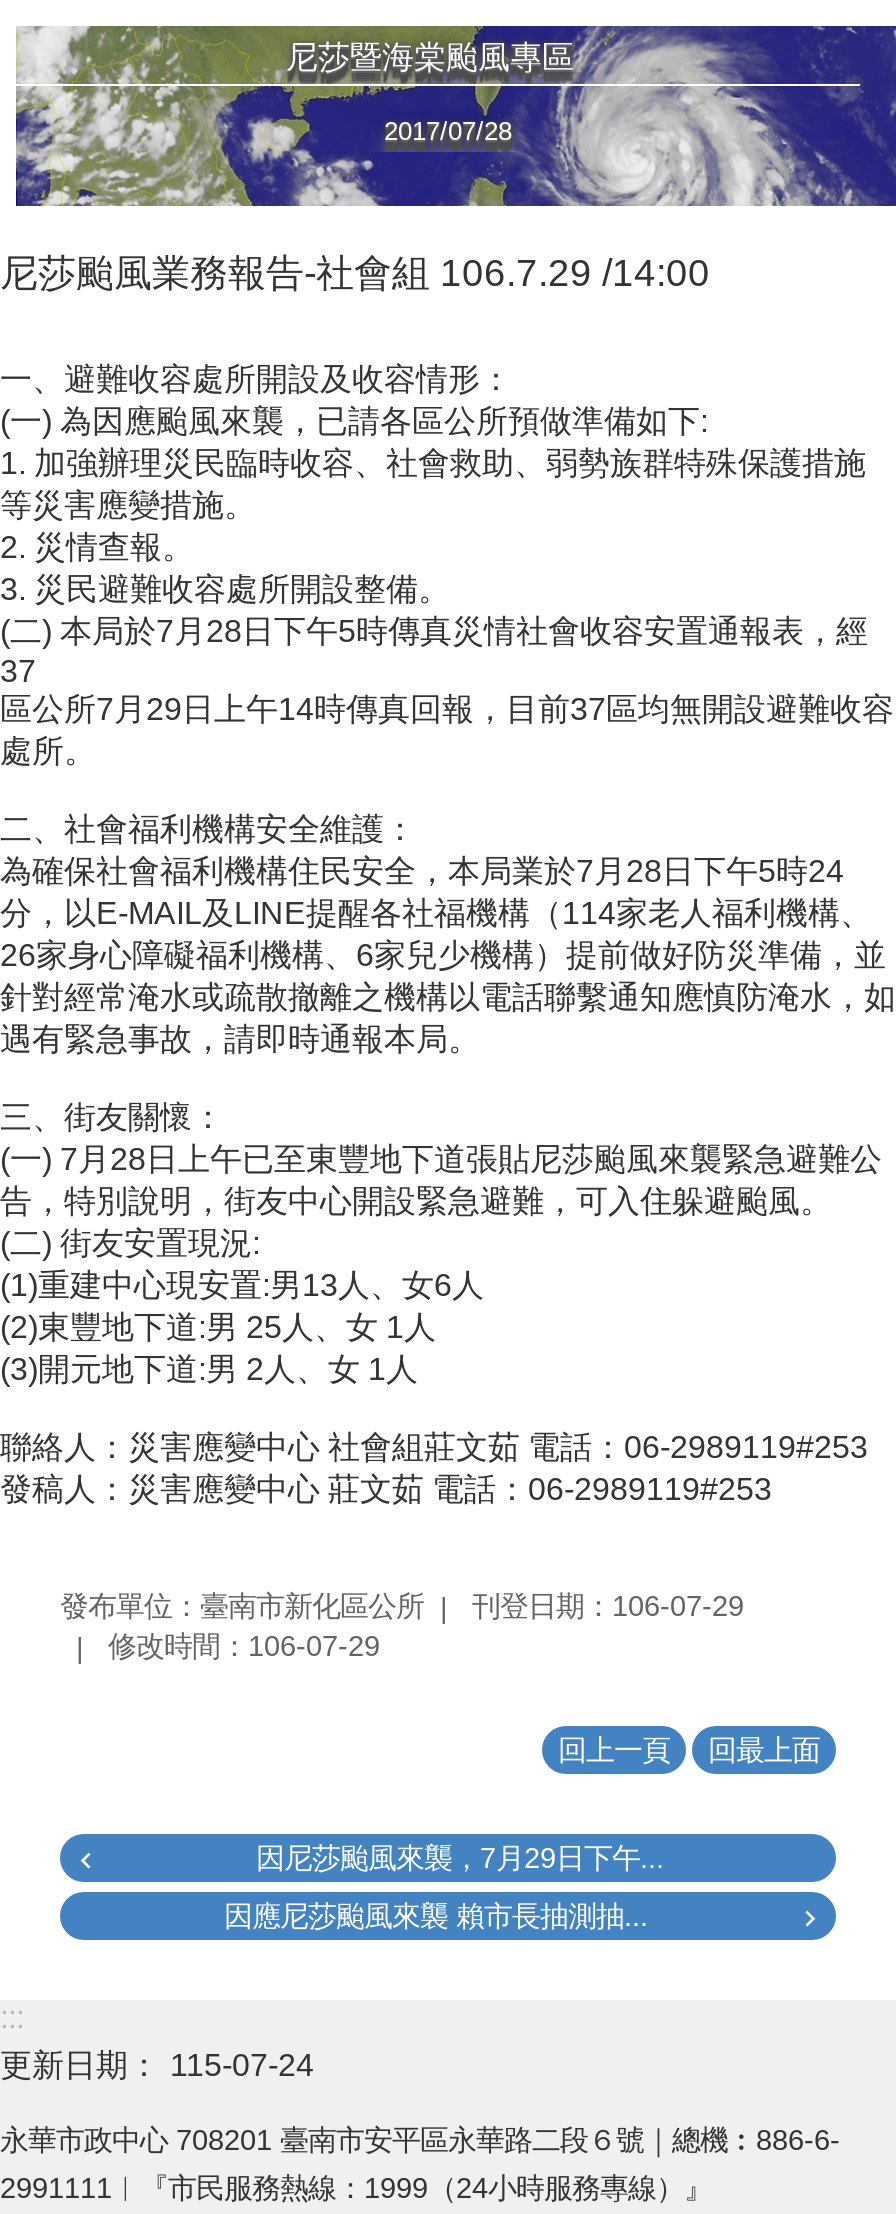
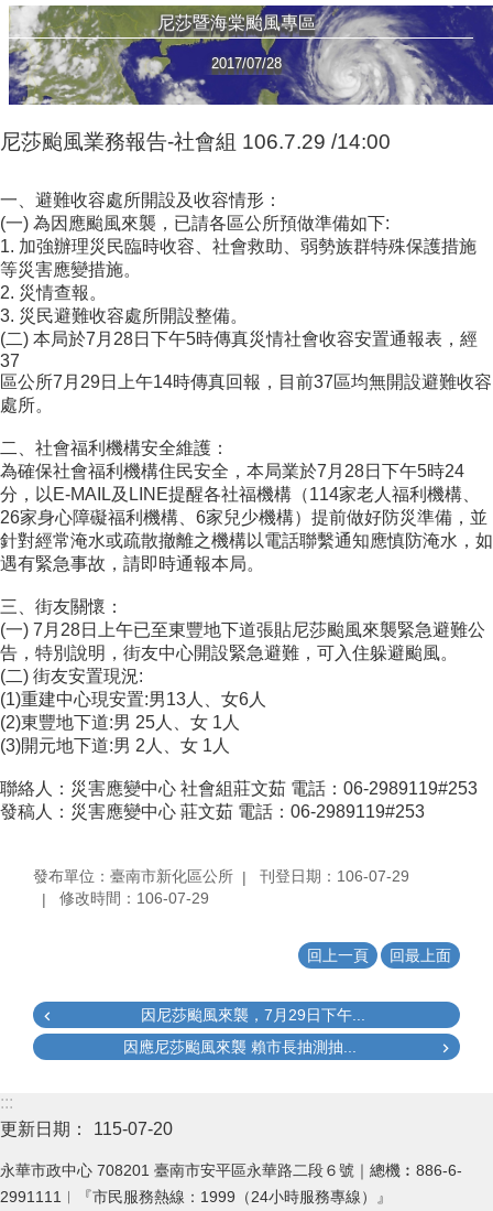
[0,2048,314,2082] 更新日期： 115-07-24 -> [0,1120,173,1138] 更新日期： 115-07-20

